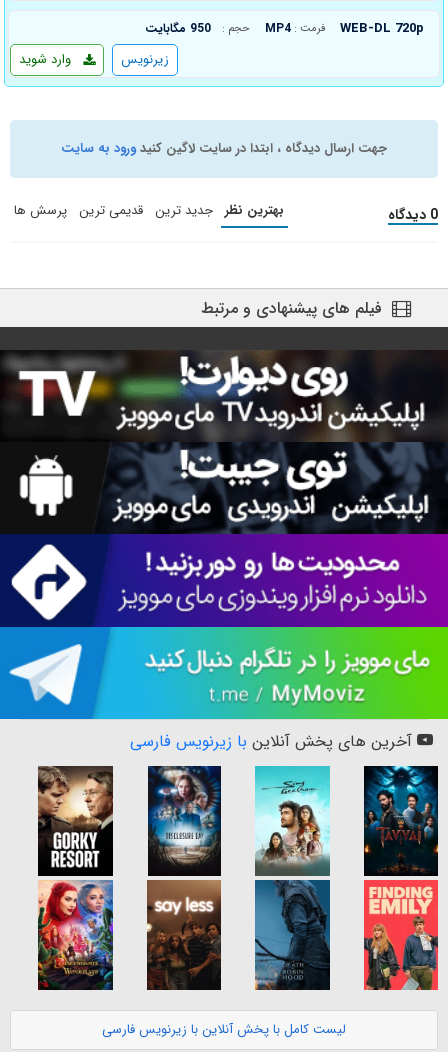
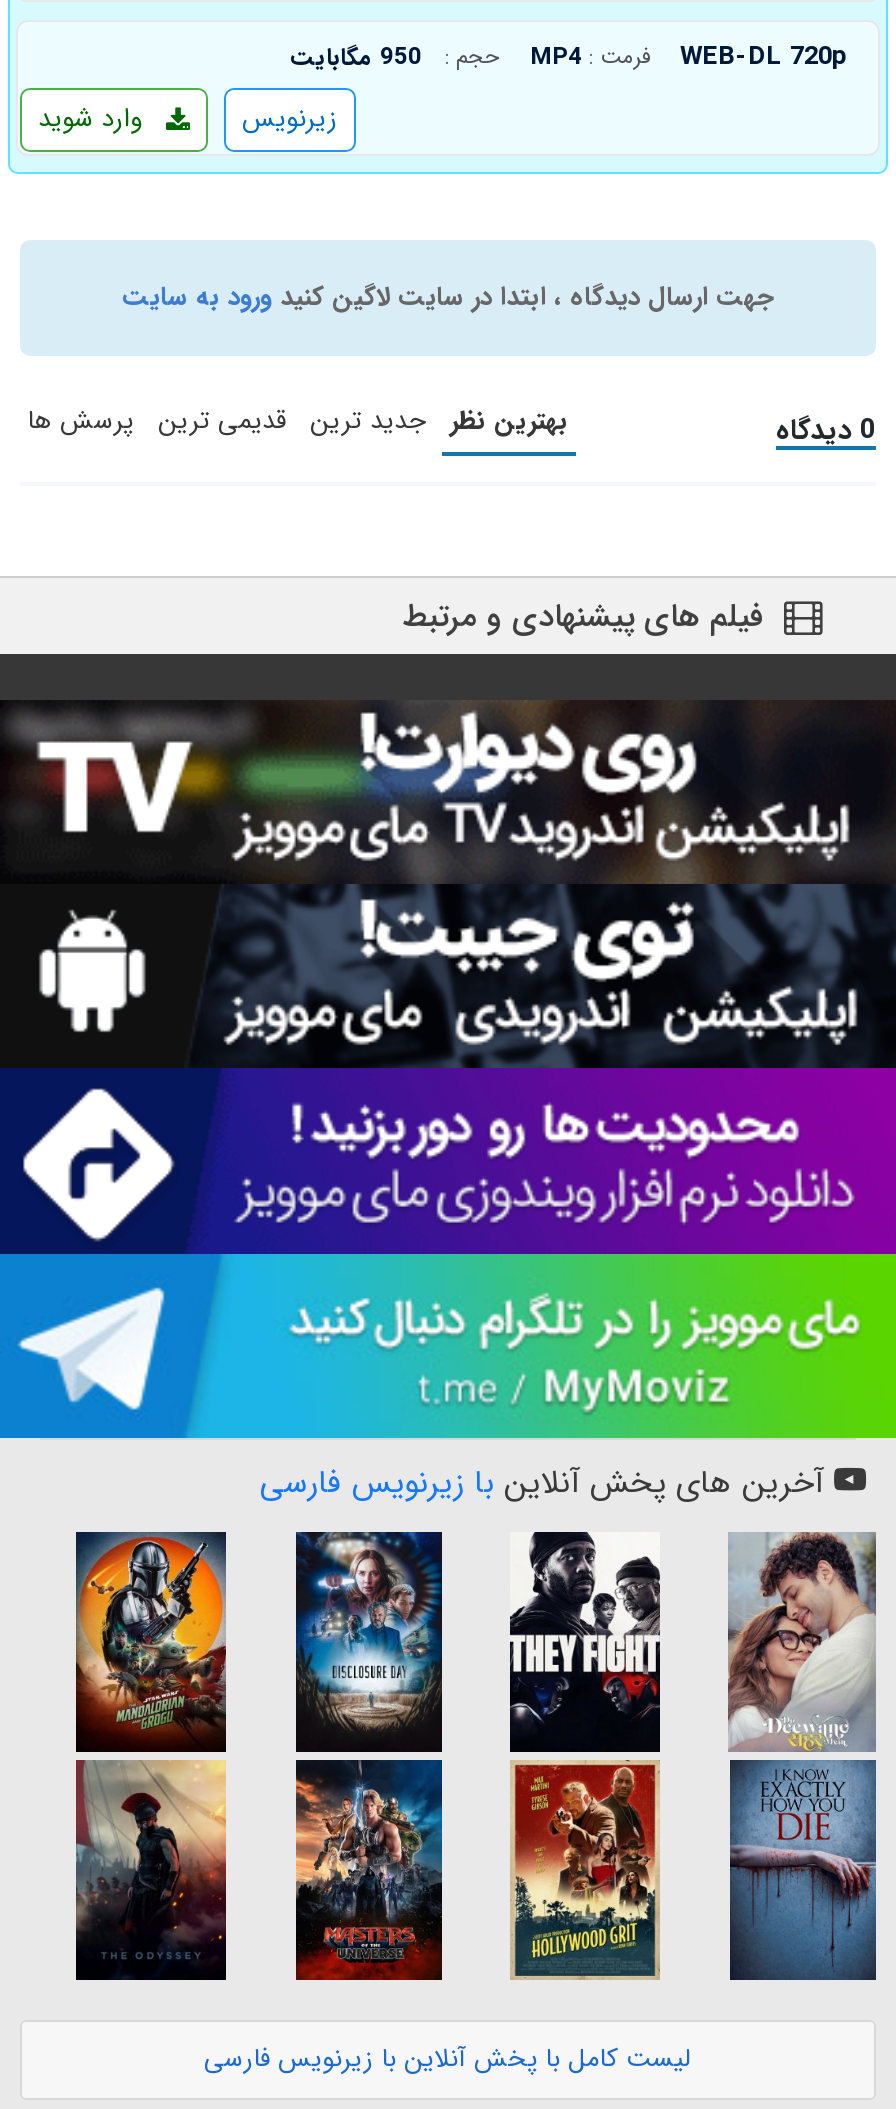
[37,765,114,990] [image] -> [74,1530,228,1980] [image]
[254,765,331,991] [image] -> [508,1530,662,1980] [image]
[363,765,439,991] [image] -> [726,1530,878,1982] [image]
[146,879,222,991] [image] -> [294,1758,444,1982] [image]

